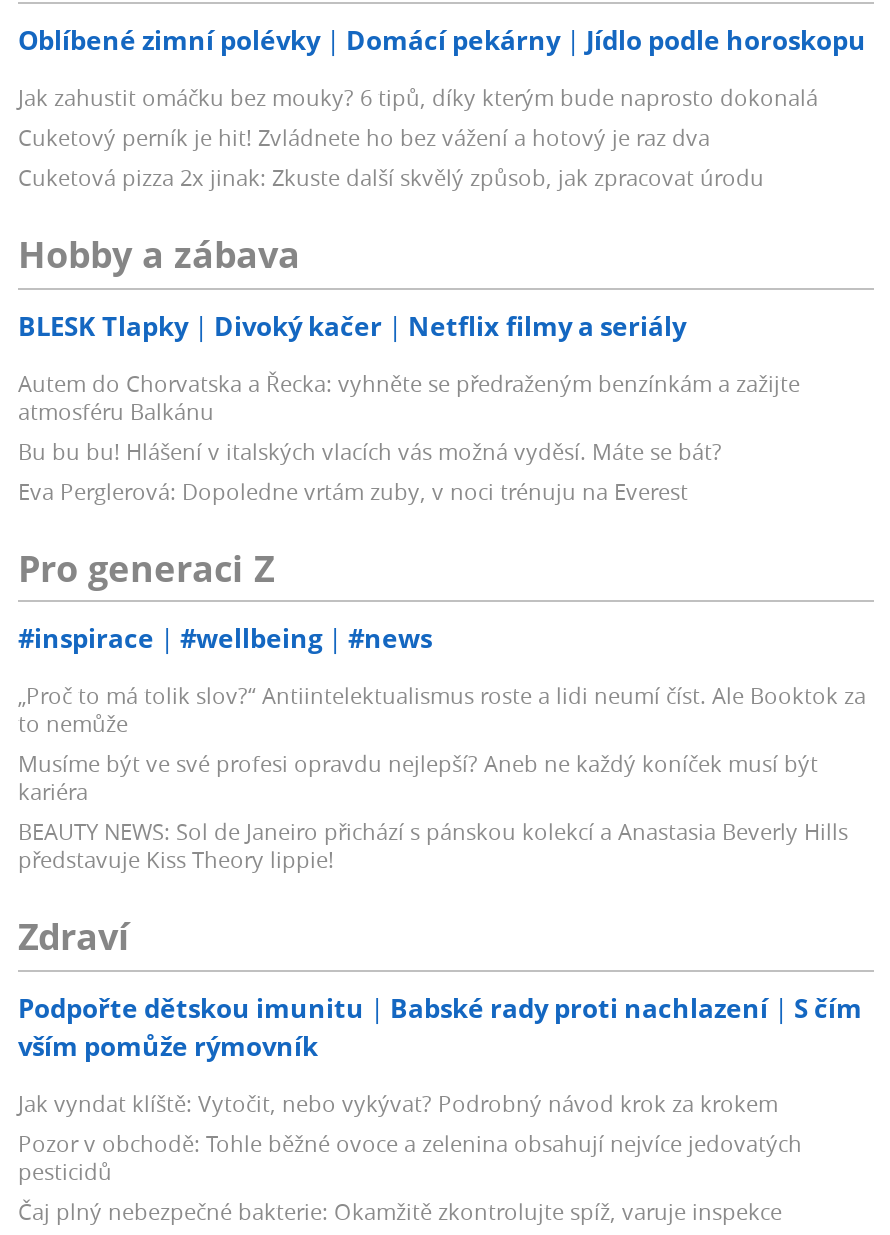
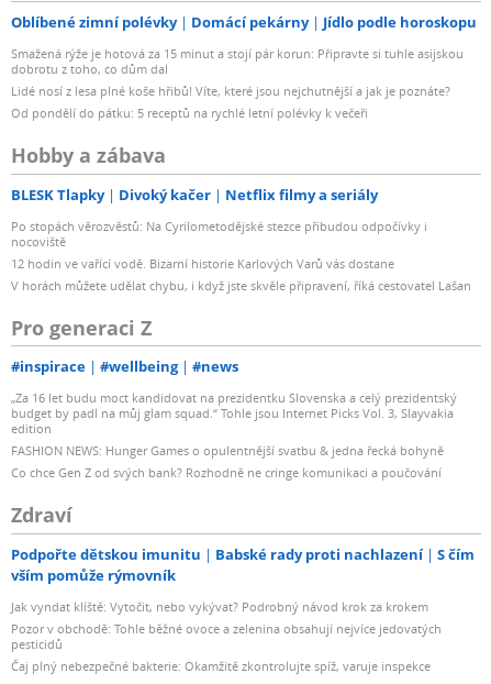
[18,82,818,192] Jak zahustit omáčku bez mouky? 6 tipů, díky kterým bude naprosto dokonalá | Cuketový perník je hit! Zvládnete ho bez vážení a hotový je raz dva | Cuketová pizza 2x jinak: Zkuste další skvělý způsob, jak zpracovat úrodu -> [11,45,464,121] Smažená rýže je hotová za 15 minut a stojí pár korun: Připravte si tuhle asijskou | dobrotu z toho, co dům dal | Lidé nosí z lesa plné koše hřibů! Víte, které jsou nejchutnější a jak je poznáte? | Od pondělí do pátku: 5 receptů na rychlé letní polévky k večeři
[18,367,800,505] Autem do Chorvatska a Řecka: vyhněte se předraženým benzínkám a zažijte | atmosféru Balkánu | Bu bu bu! Hlášení v italských vlacích vás možná vyděsí. Máte se bát? | Eva Perglerová: Dopoledne vrtám zuby, v noci trénuju na Everest -> [11,217,471,293] Po stopách věrozvěstů: Na Cyrilometodějské stezce přibudou odpočívky i | nocoviště | 12 hodin ve vařící vodě. Bizarní historie Karlových Varů vás dostane | V horách můžete udělat chybu, i když jste skvěle připravení, říká cestovatel Lašan
[18,680,866,874] „Proč to má tolik slov?“ Antiintelektualismus roste a lidi neumí číst. Ale Booktok za | to nemůže | Musíme být ve své profesi opravdu nejlepší? Aneb ne každý koníček musí být | kariéra | BEAUTY NEWS: Sol de Janeiro přichází s pánskou kolekcí a Anastasia Beverly Hills | představuje Kiss Theory lippie! -> [11,389,457,481] „Za 16 let budu moct kandidovat na prezidentku Slovenska a celý prezidentský | budget by padl na můj glam squad.“ Tohle jsou Internet Picks Vol. 3, Slayvakia | edition | FASHION NEWS: Hunger Games o opulentnější svatbu & jedna řecká bohyně | Co chce Gen Z od svých bank? Rozhodně ne cringe komunikaci a poučování

